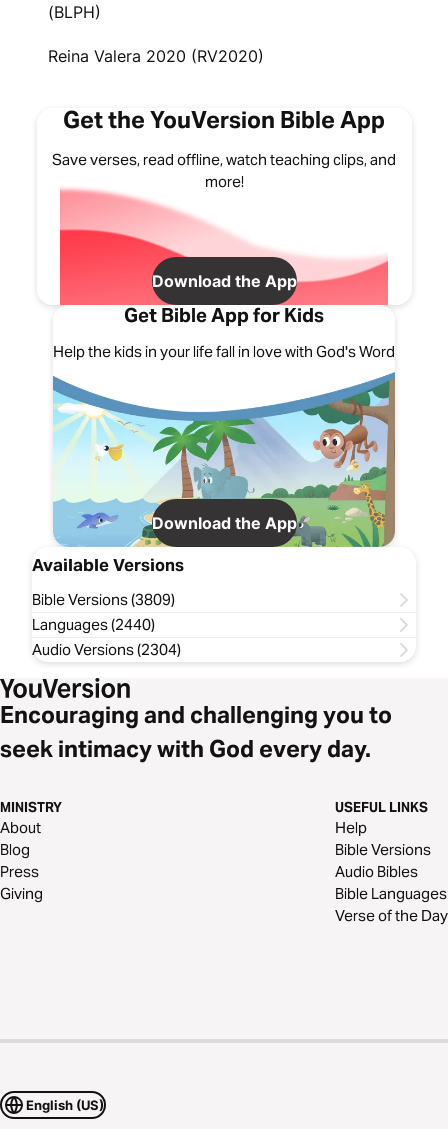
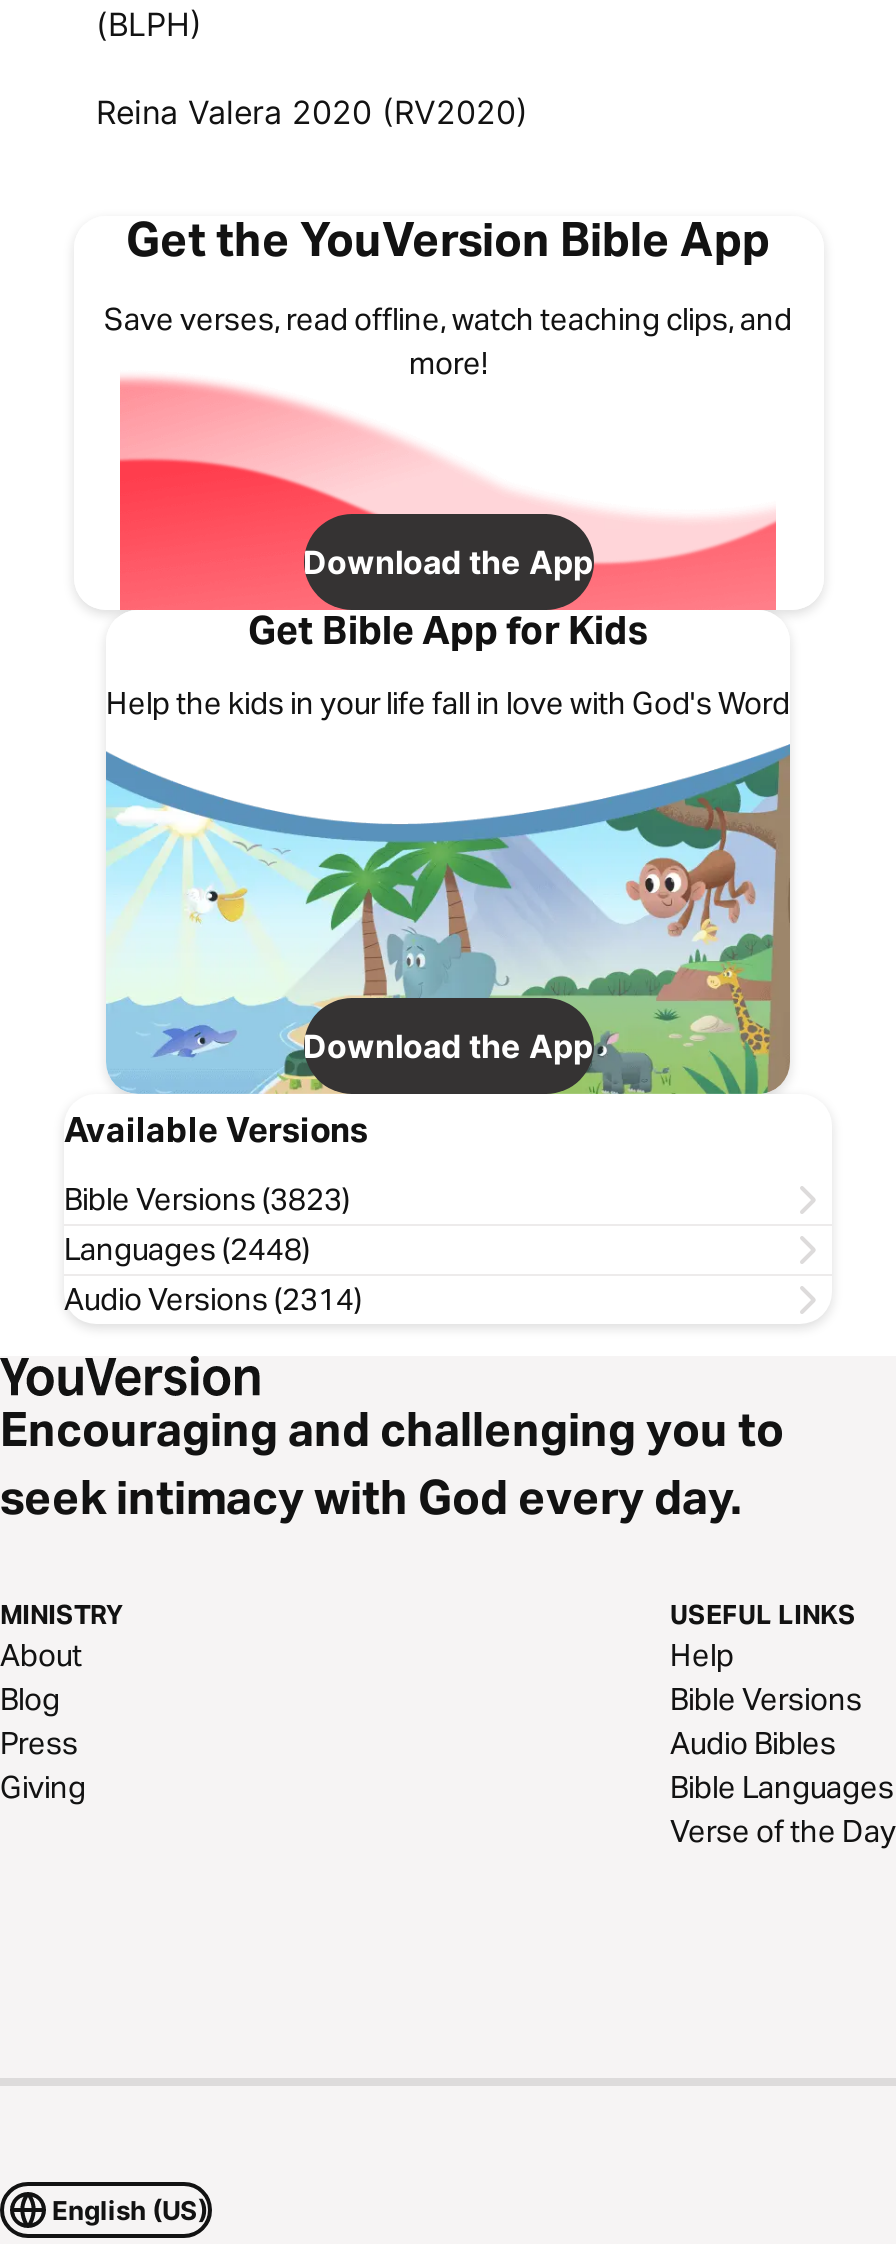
[32,590,175,609] Bible Versions (3809) -> [64,1180,350,1218] Bible Versions (3823)
[32,615,155,634] Languages (2440) -> [64,1230,310,1268] Languages (2448)
[32,640,181,659] Audio Versions (2304) -> [64,1280,362,1318] Audio Versions (2314)

